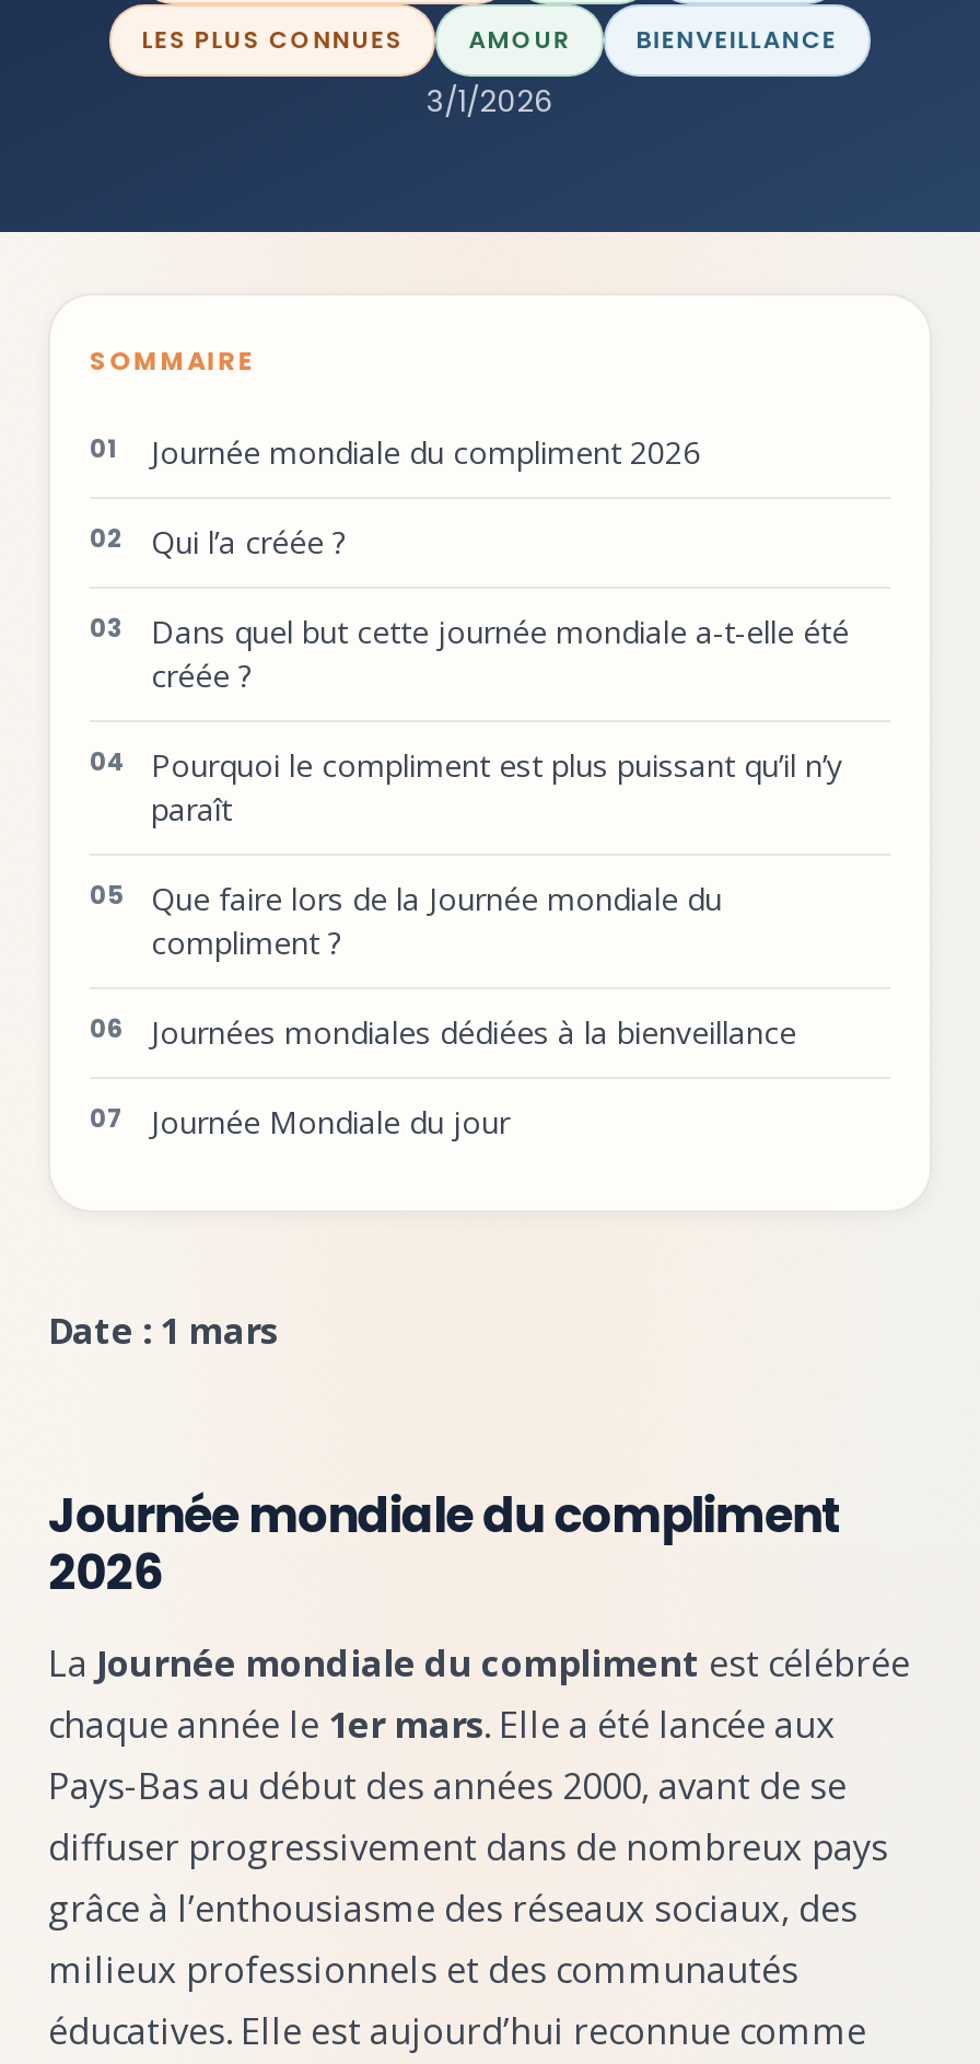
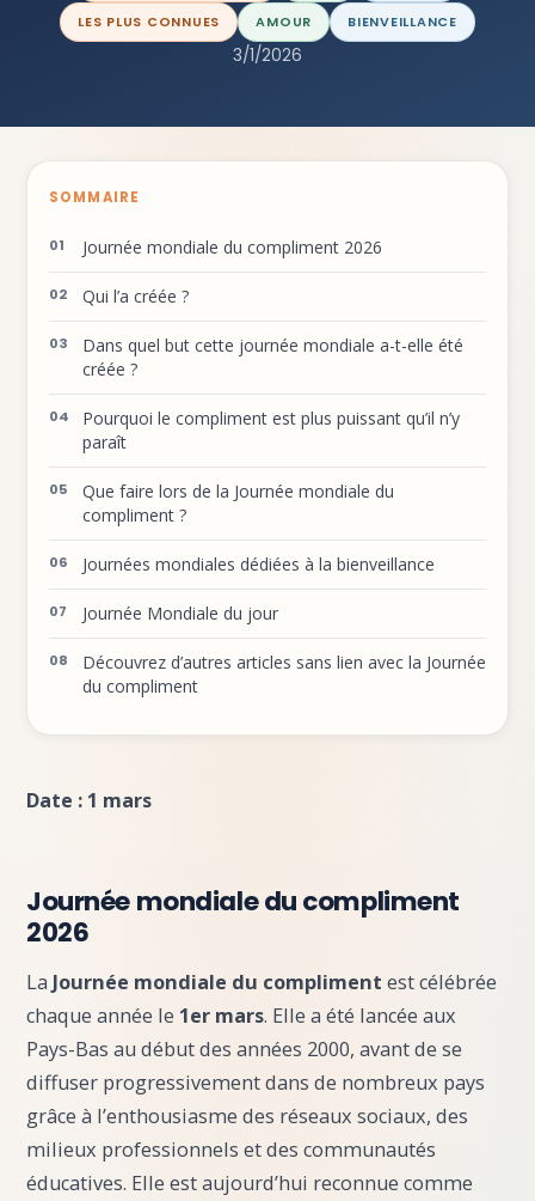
none -> [82,651,486,697] Découvrez d’autres articles sans lien avec la Journée | du compliment

